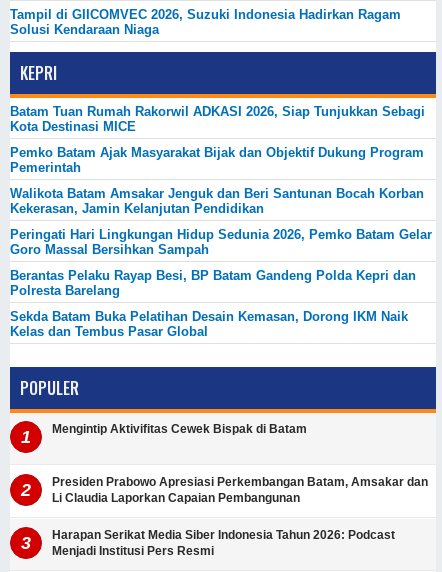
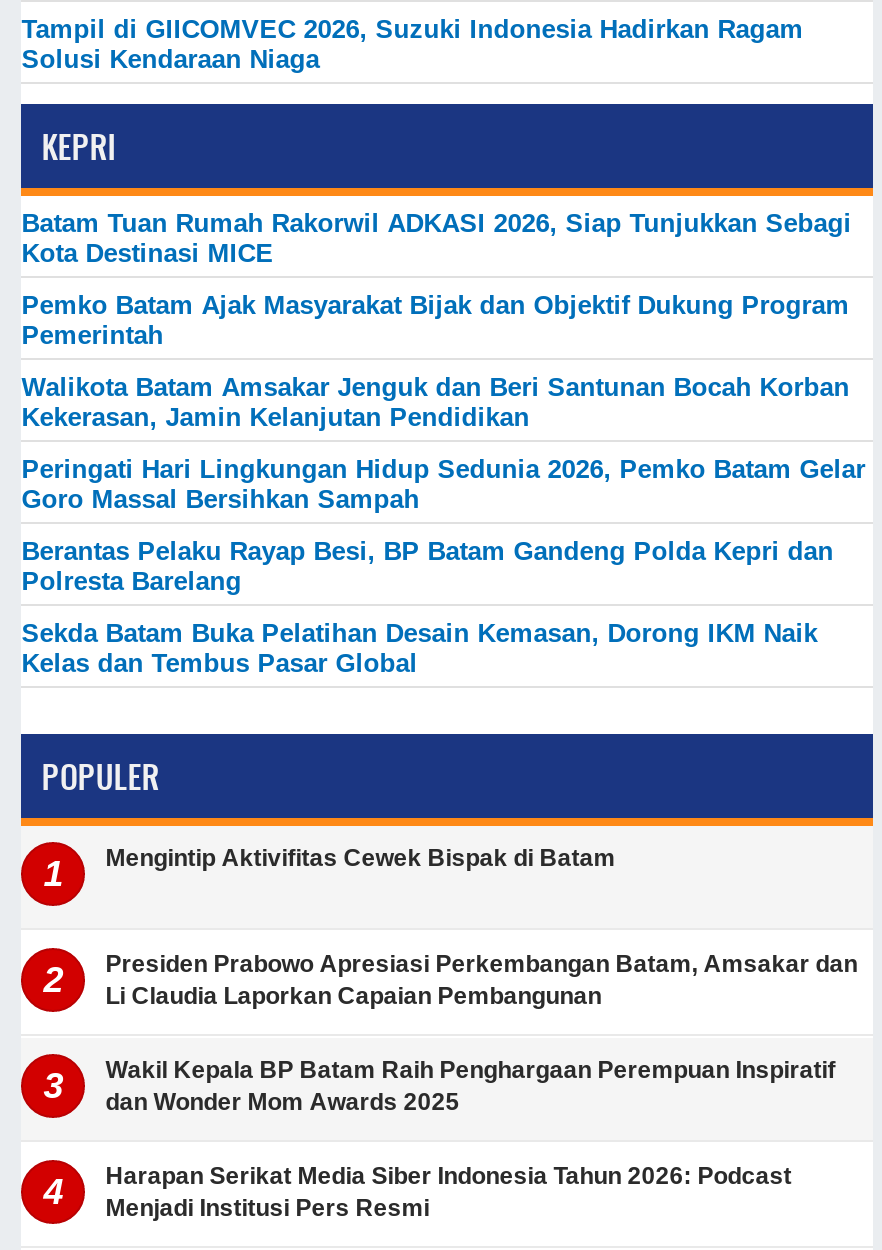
none -> [105,1057,835,1117] Wakil Kepala BP Batam Raih Penghargaan Perempuan Inspiratif | dan Wonder Mom Awards 2025

